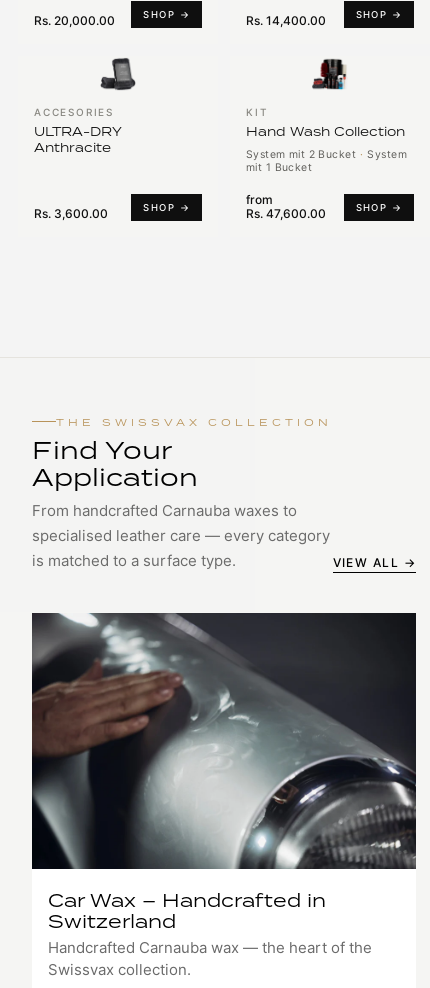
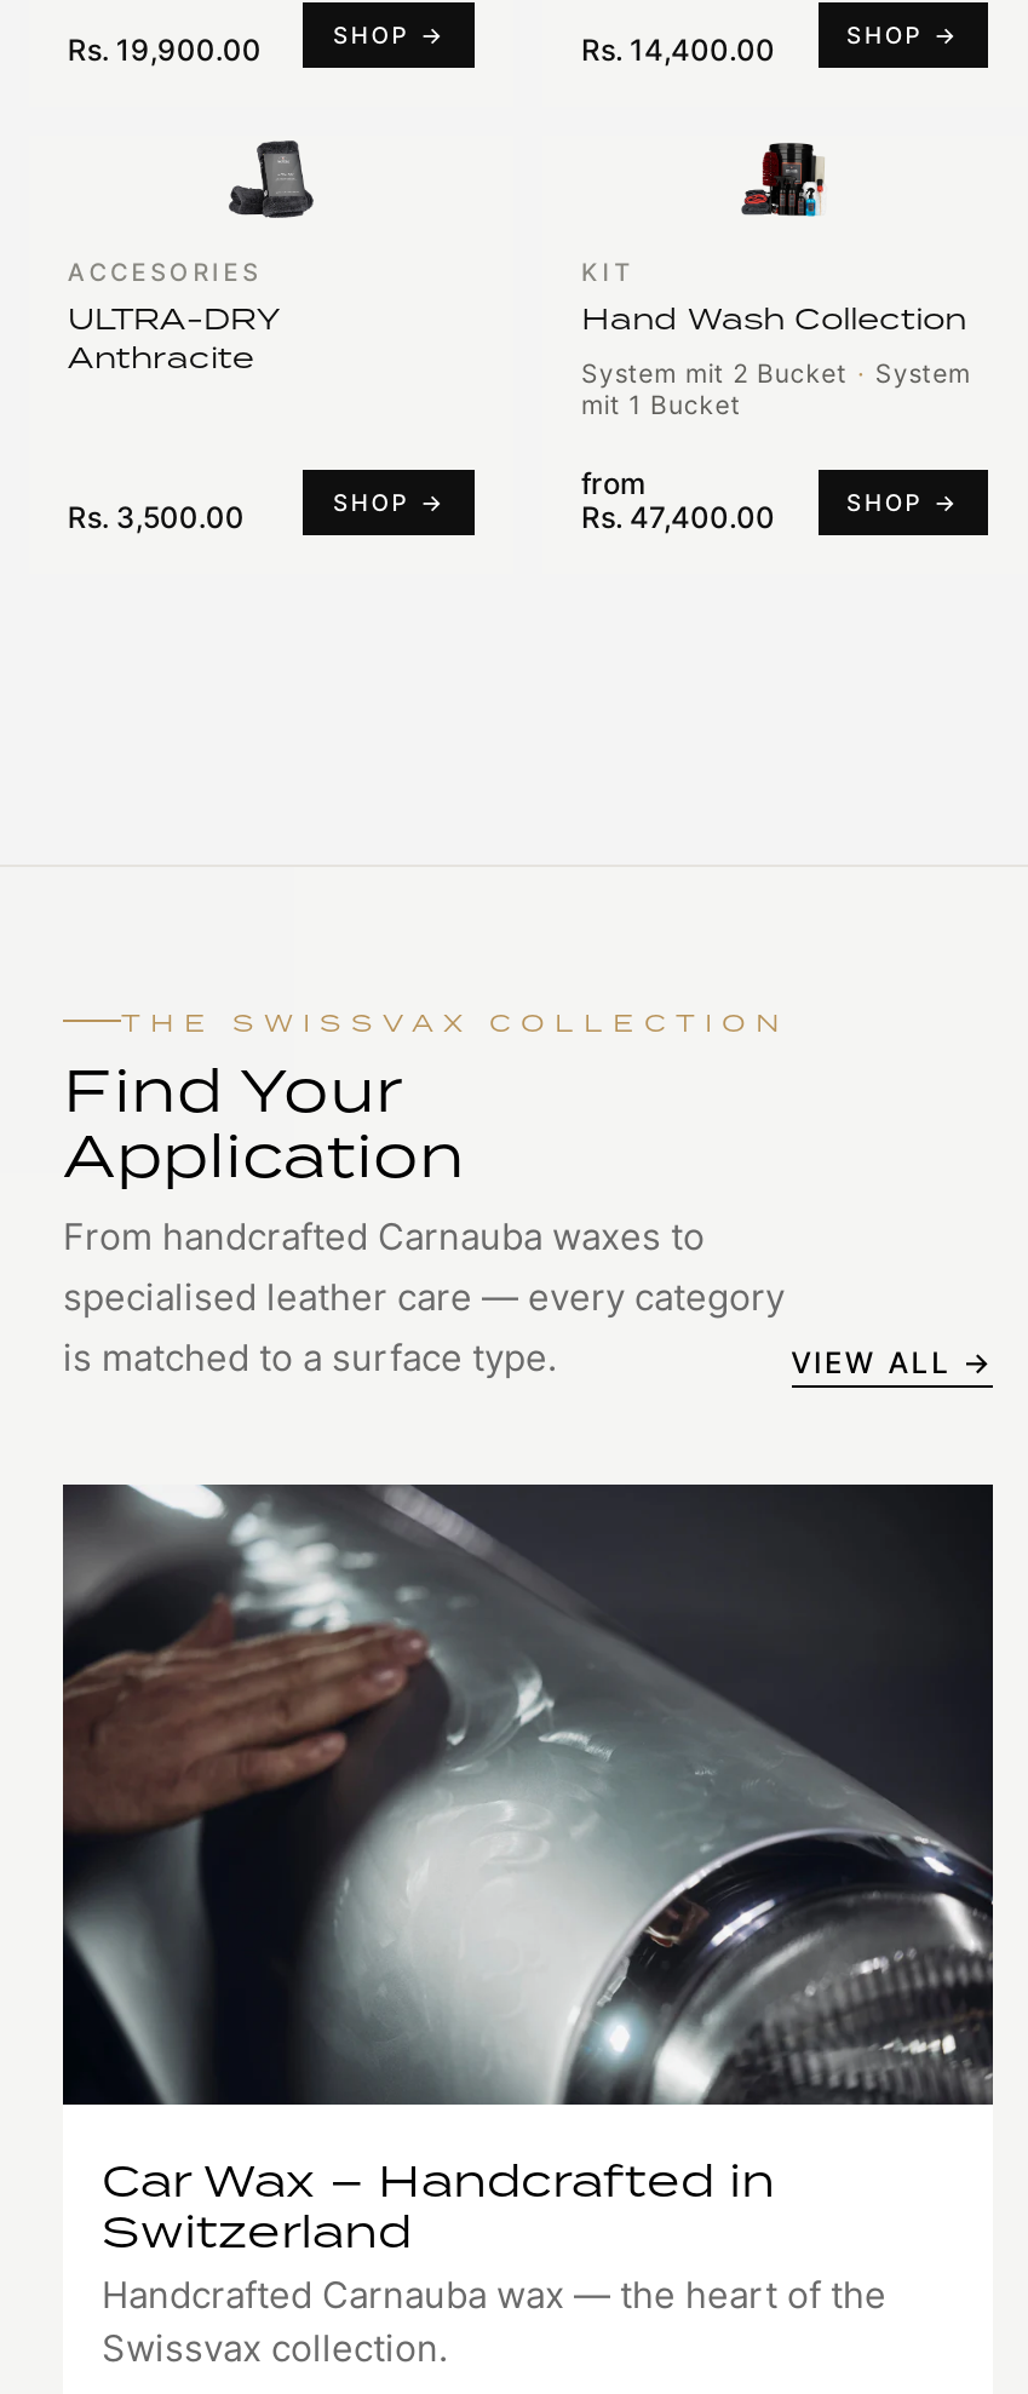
[34,13,115,28] Rs. 20,000.00 -> [68,31,261,68] Rs. 19,900.00
[34,206,108,221] Rs. 3,600.00 -> [68,499,244,535] Rs. 3,500.00
[246,206,326,221] Rs. 47,600.00 -> [581,499,775,535] Rs. 47,400.00

